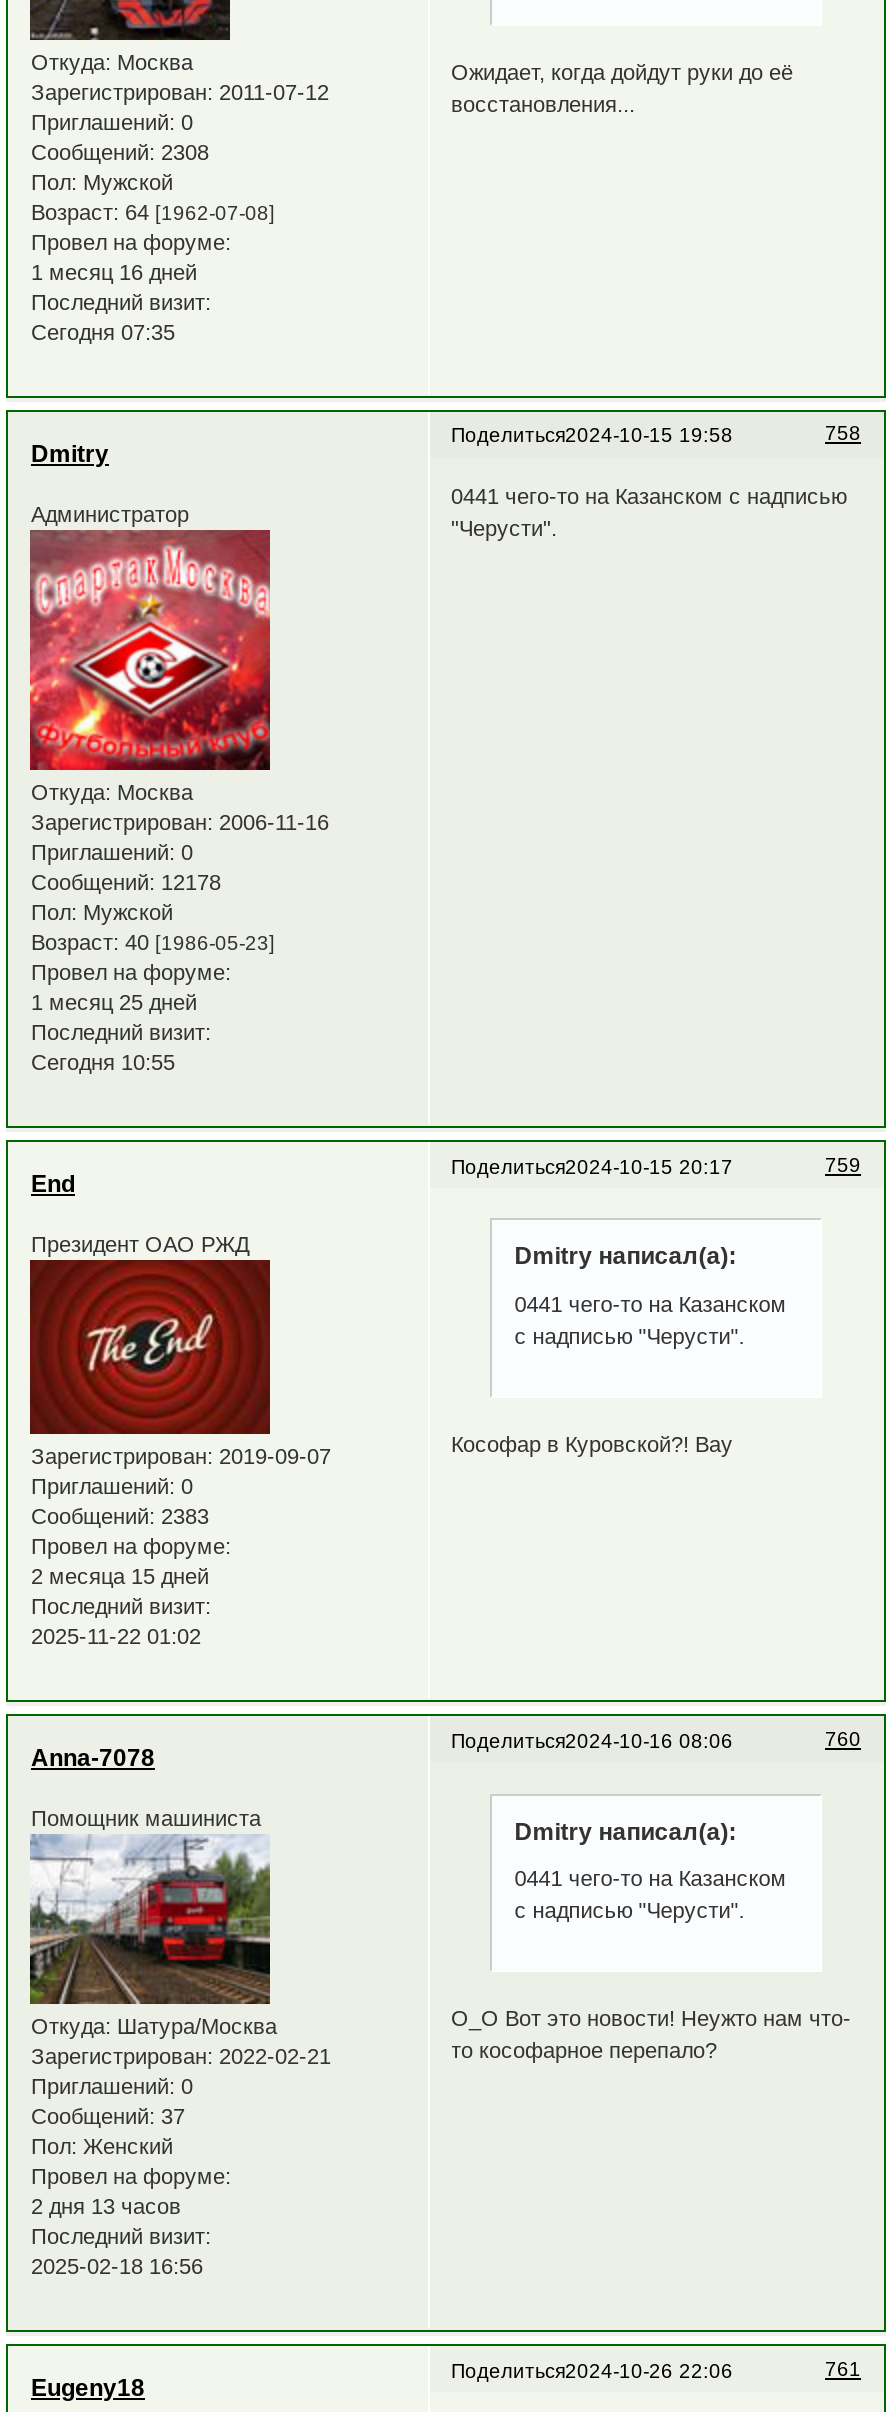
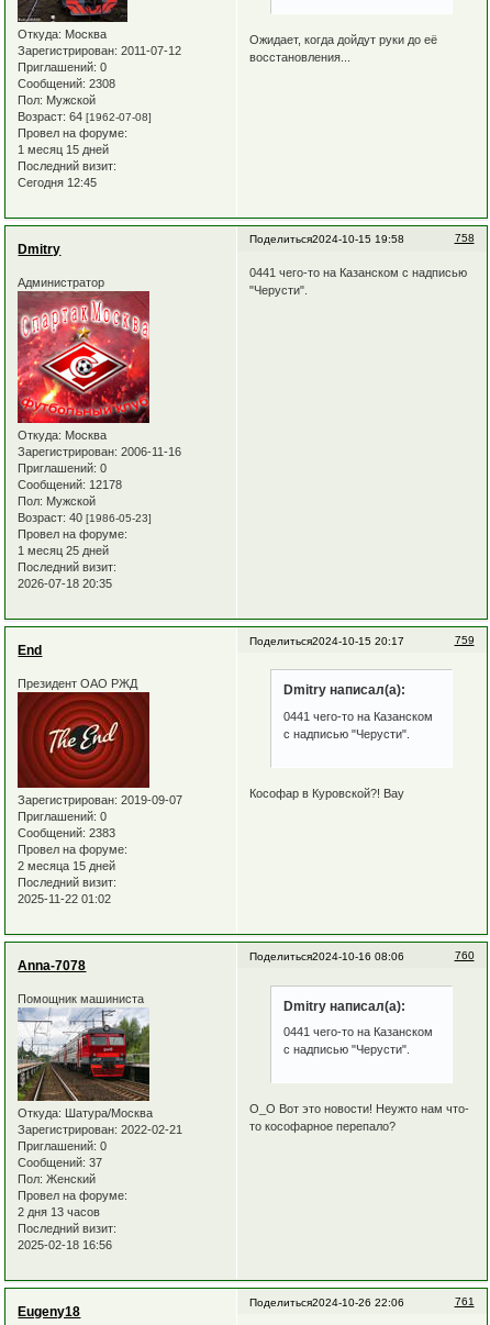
[31,259,197,283] 1 месяц 16 дней -> [18,142,109,155] 1 месяц 15 дней
[31,319,175,343] Сегодня 07:35 -> [18,175,97,188] Сегодня 12:45
[31,1049,175,1073] Сегодня 10:55 -> [18,576,113,590] 2026-07-18 20:35

